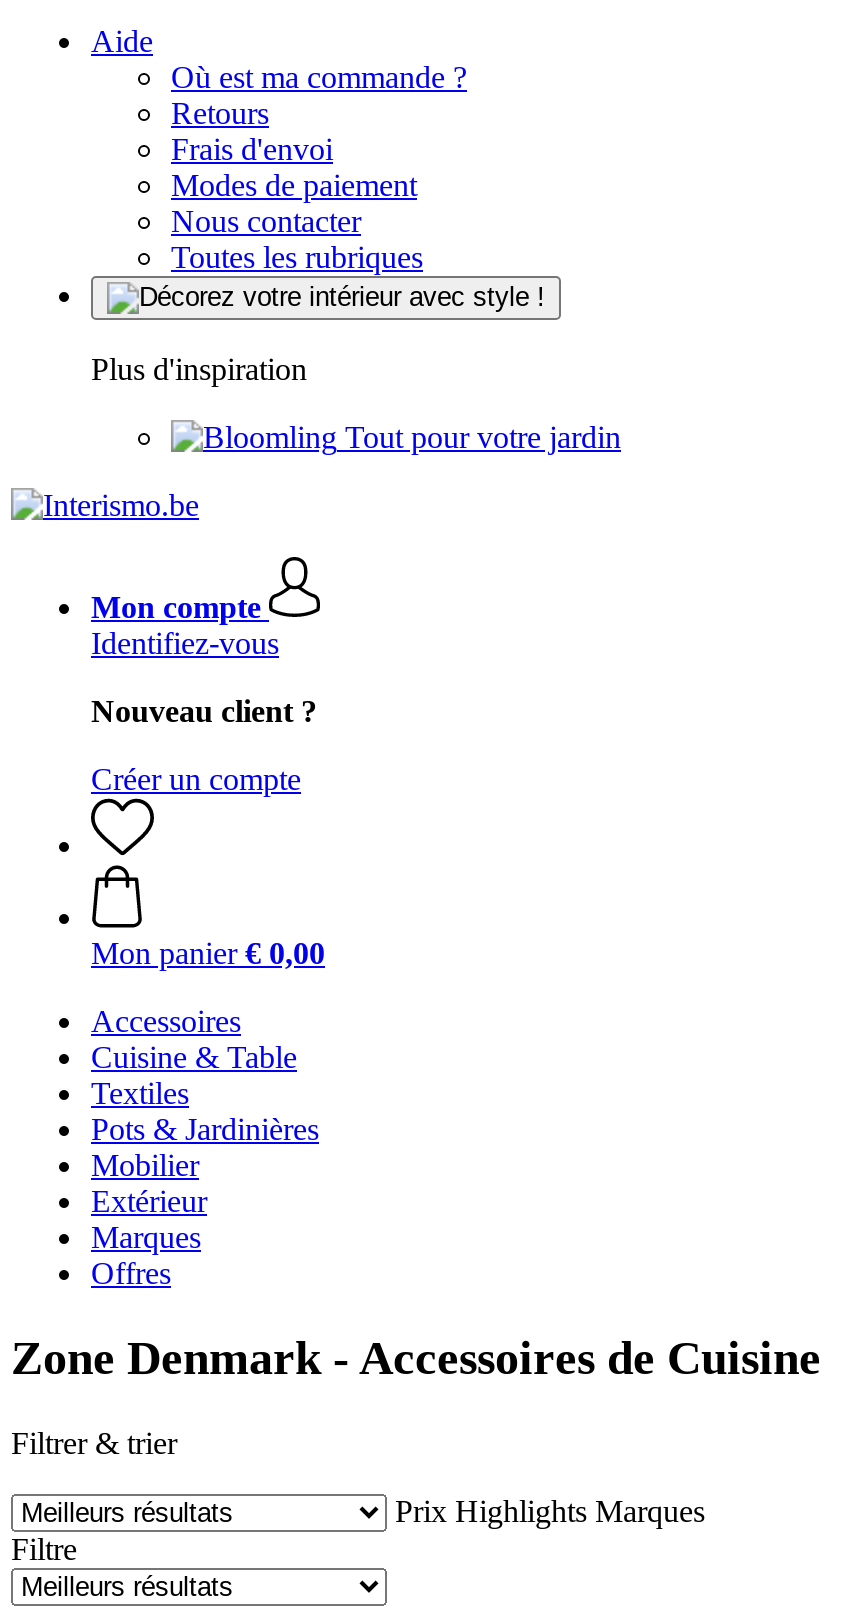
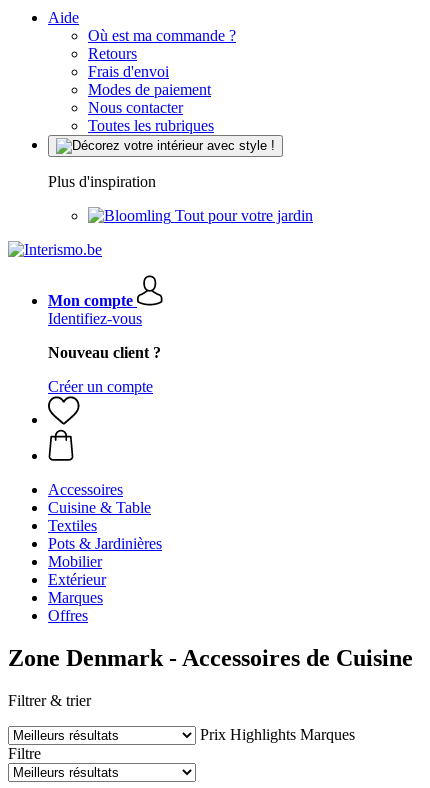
[91,936,325,970] Mon panier € 0,00 -> none

